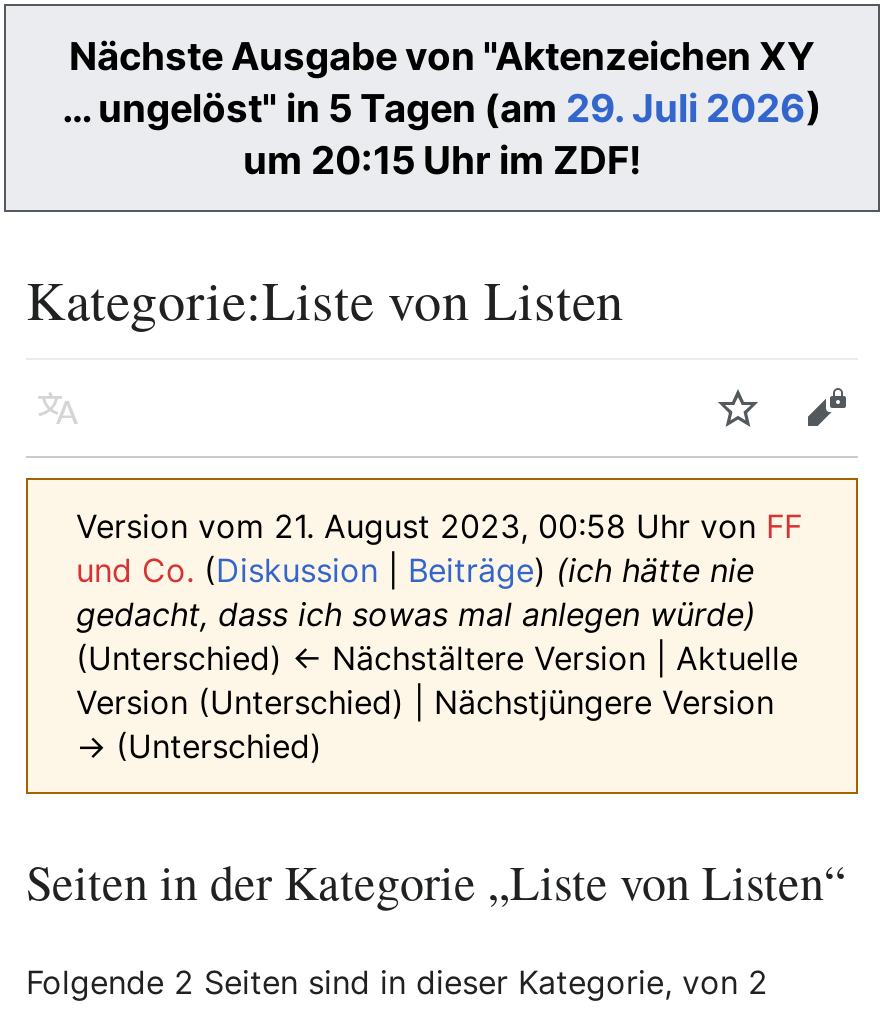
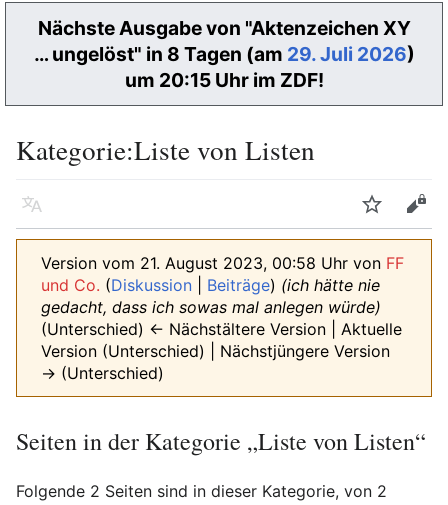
[62,84,822,132] … ungelöst" in 5 Tagen (am 29. Juli 2026) -> [33,42,414,66] … ungelöst" in 8 Tagen (am 29. Juli 2026)

